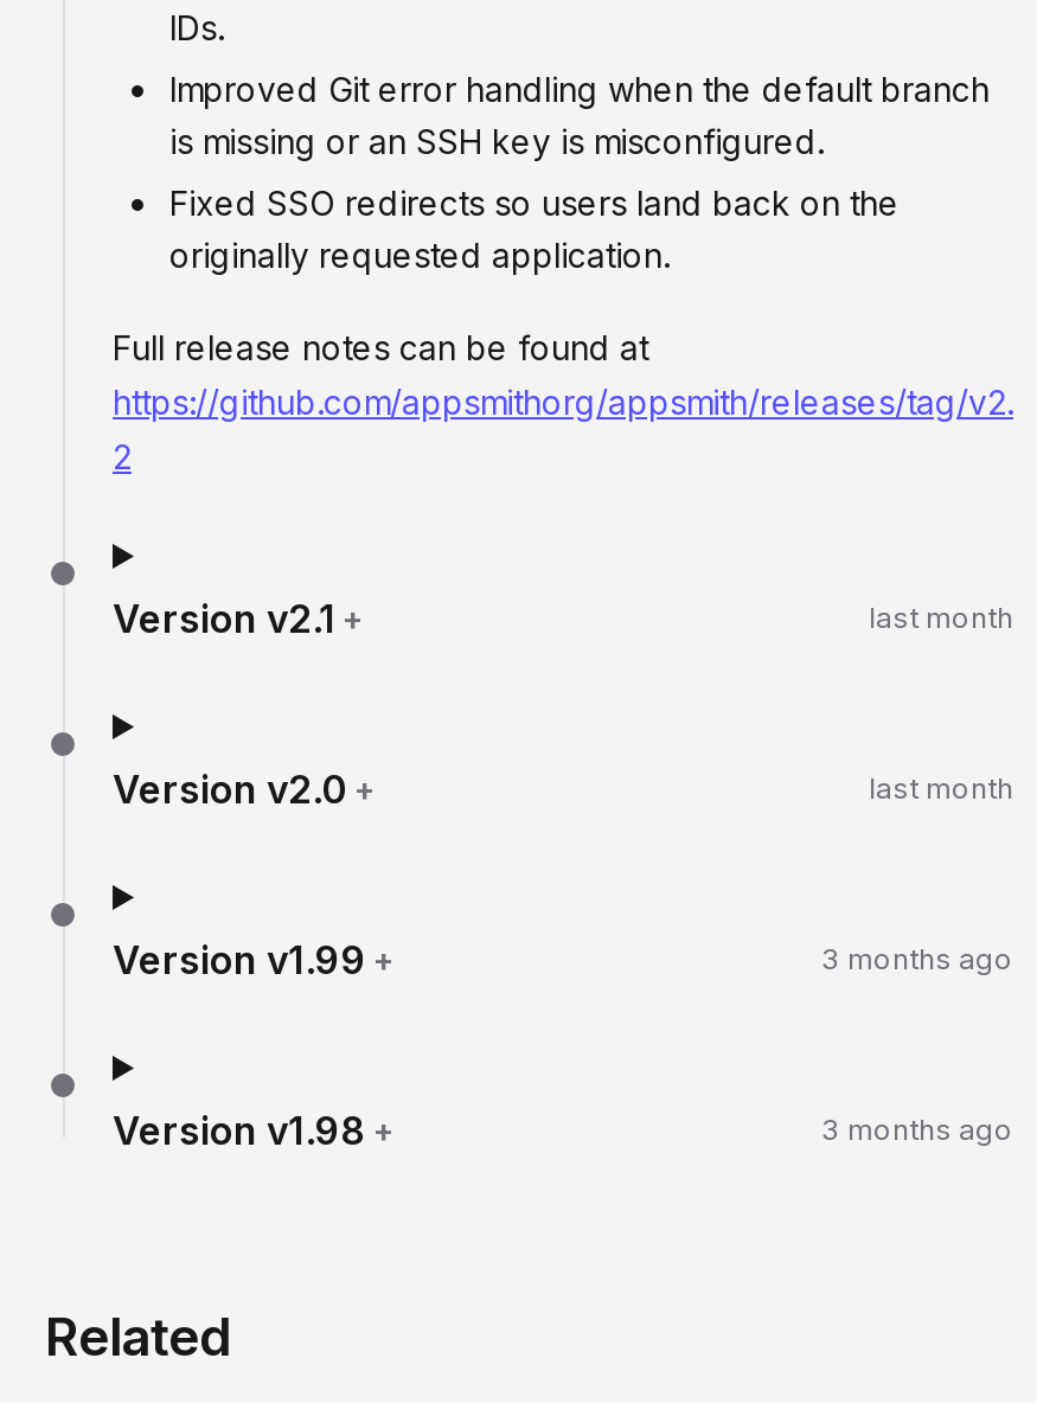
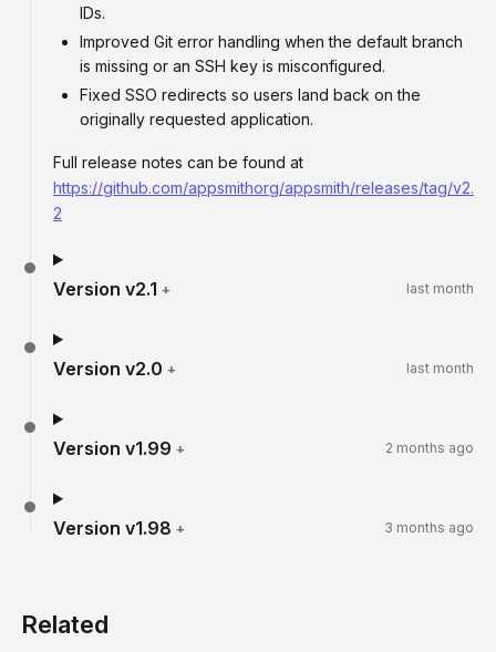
[821,941,1013,976] 3 months ago -> [385,439,474,456] 2 months ago

